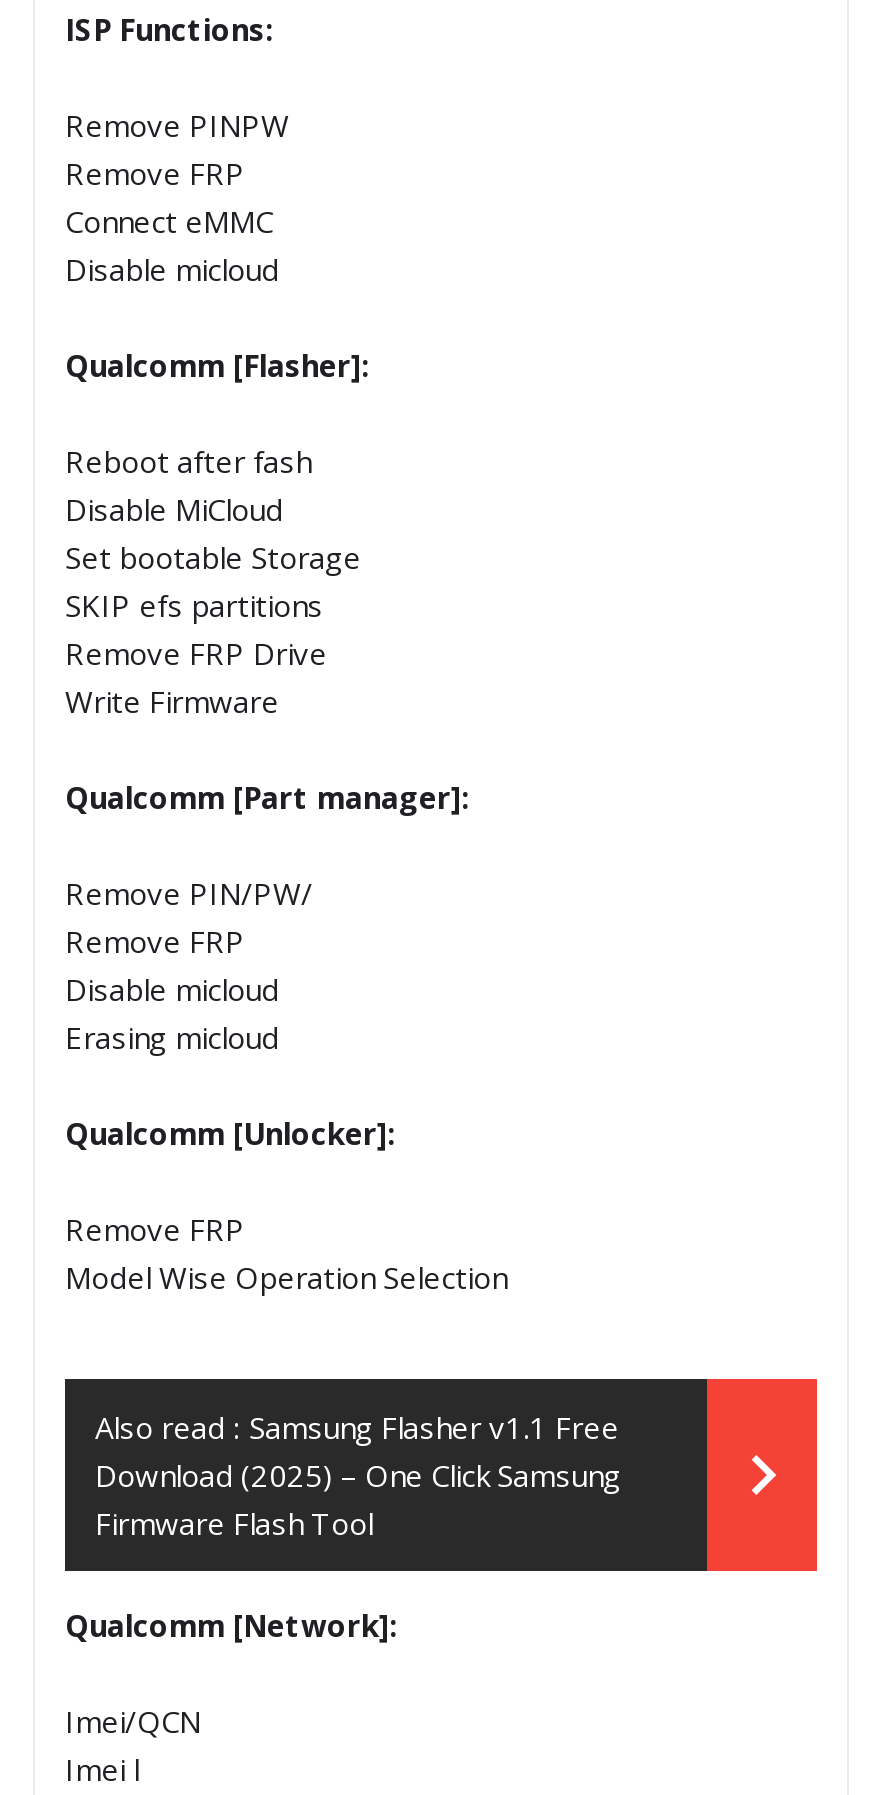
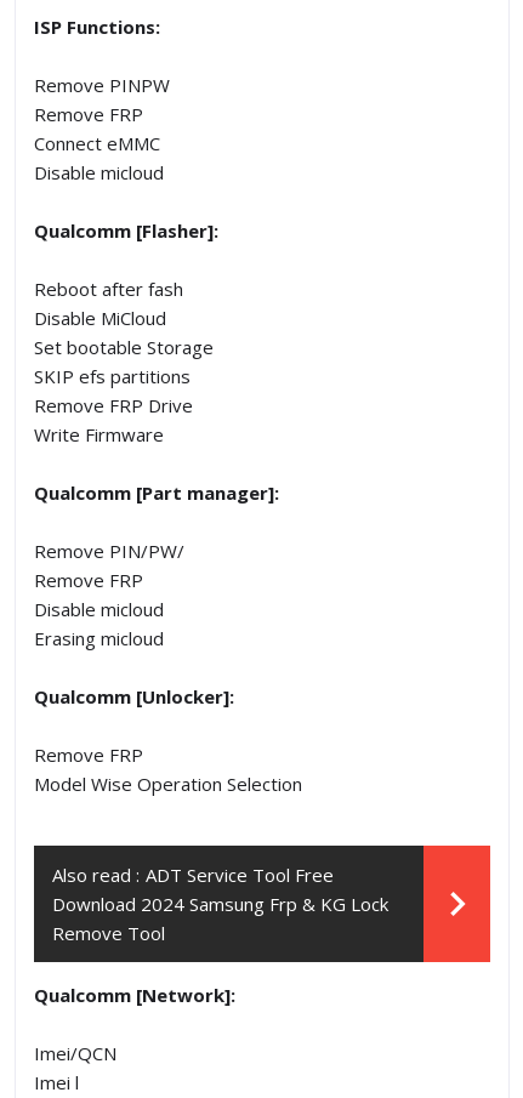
[95,1408,621,1544] Also read : Samsung Flasher v1.1 Free | Download (2025) – One Click Samsung | Firmware Flash Tool -> [52,863,388,946] Also read : ADT Service Tool Free | Download 2024 Samsung Frp & KG Lock | Remove Tool

